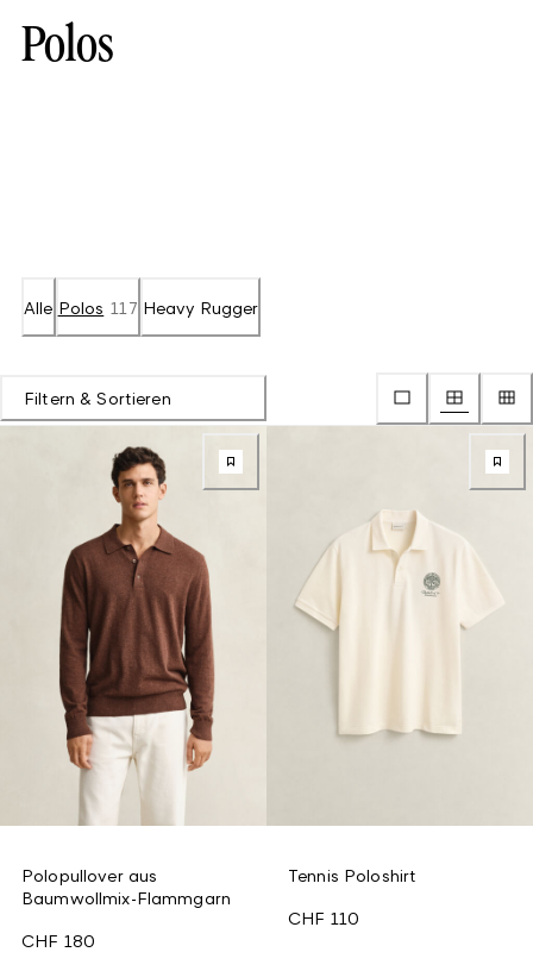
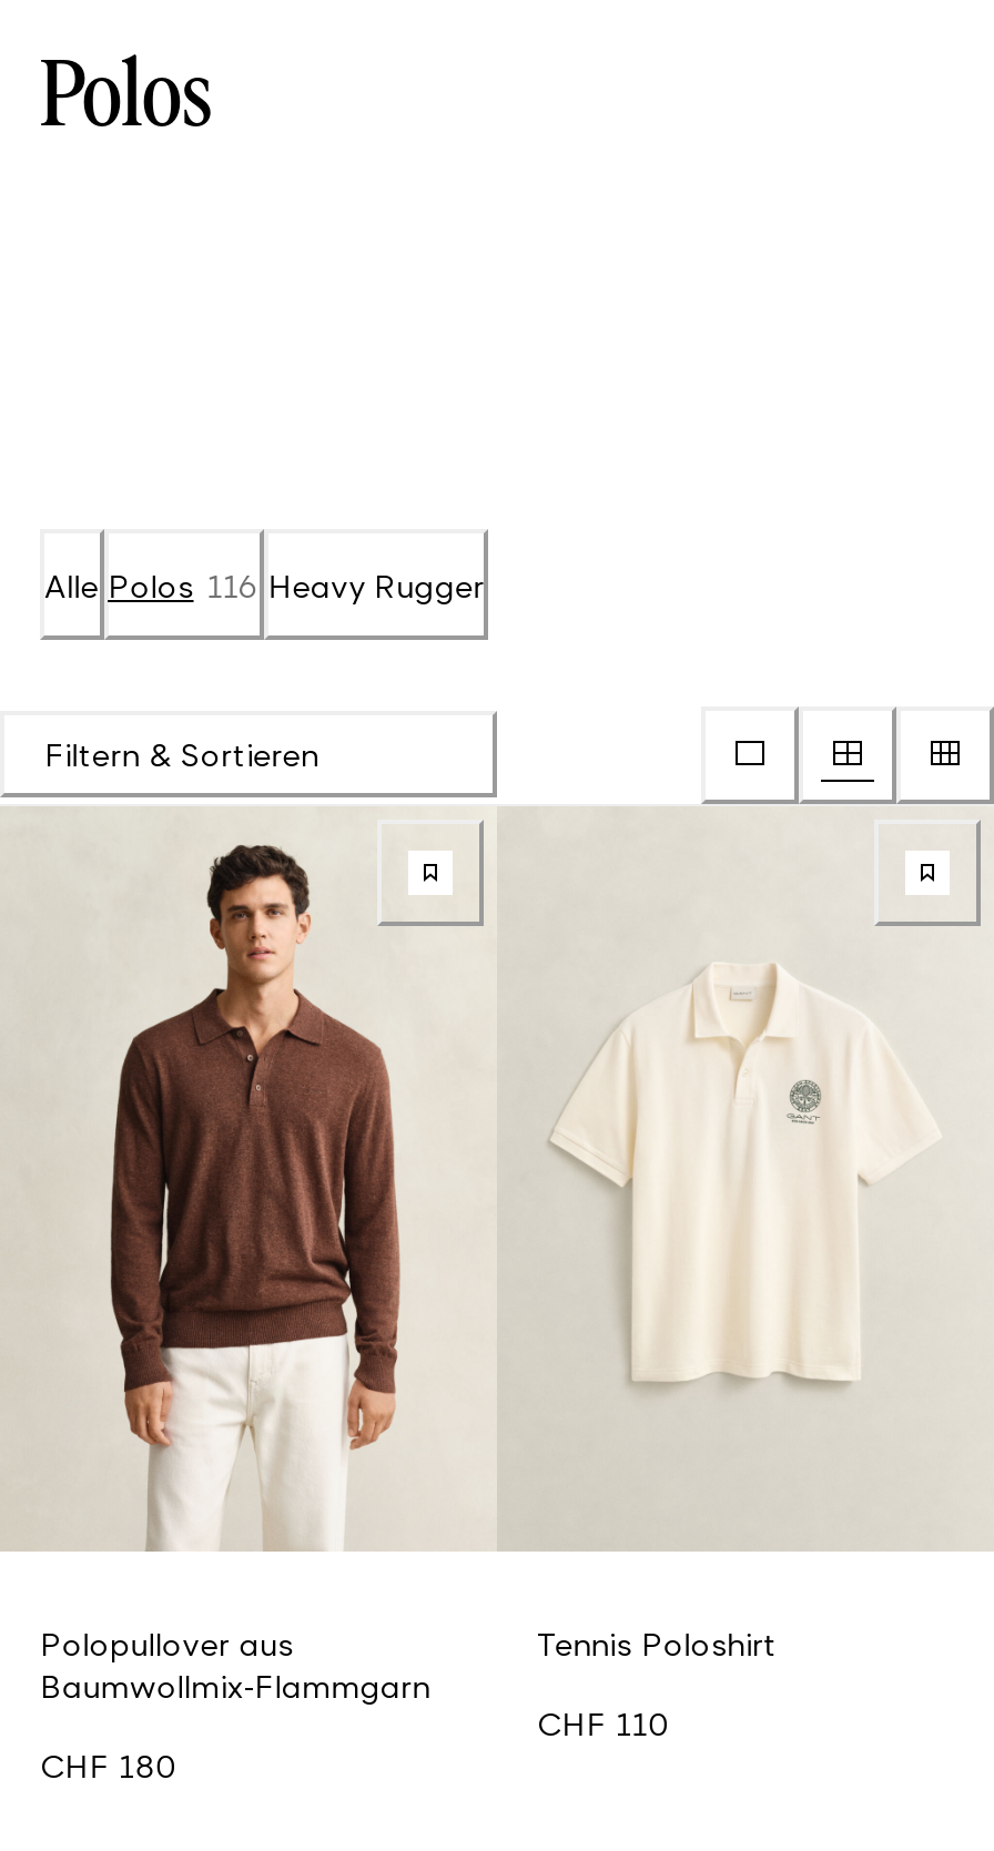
[24,297,259,317] Alle Polos 117 Heavy Rugger -> [44,566,485,604] Alle Polos 116 Heavy Rugger

